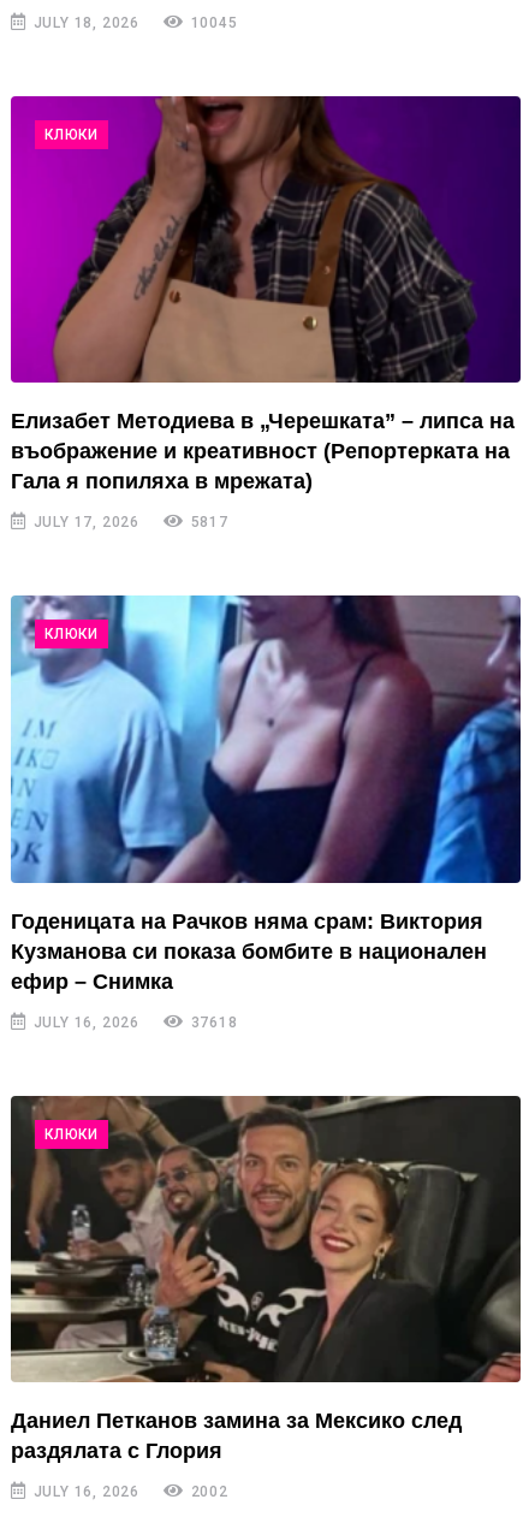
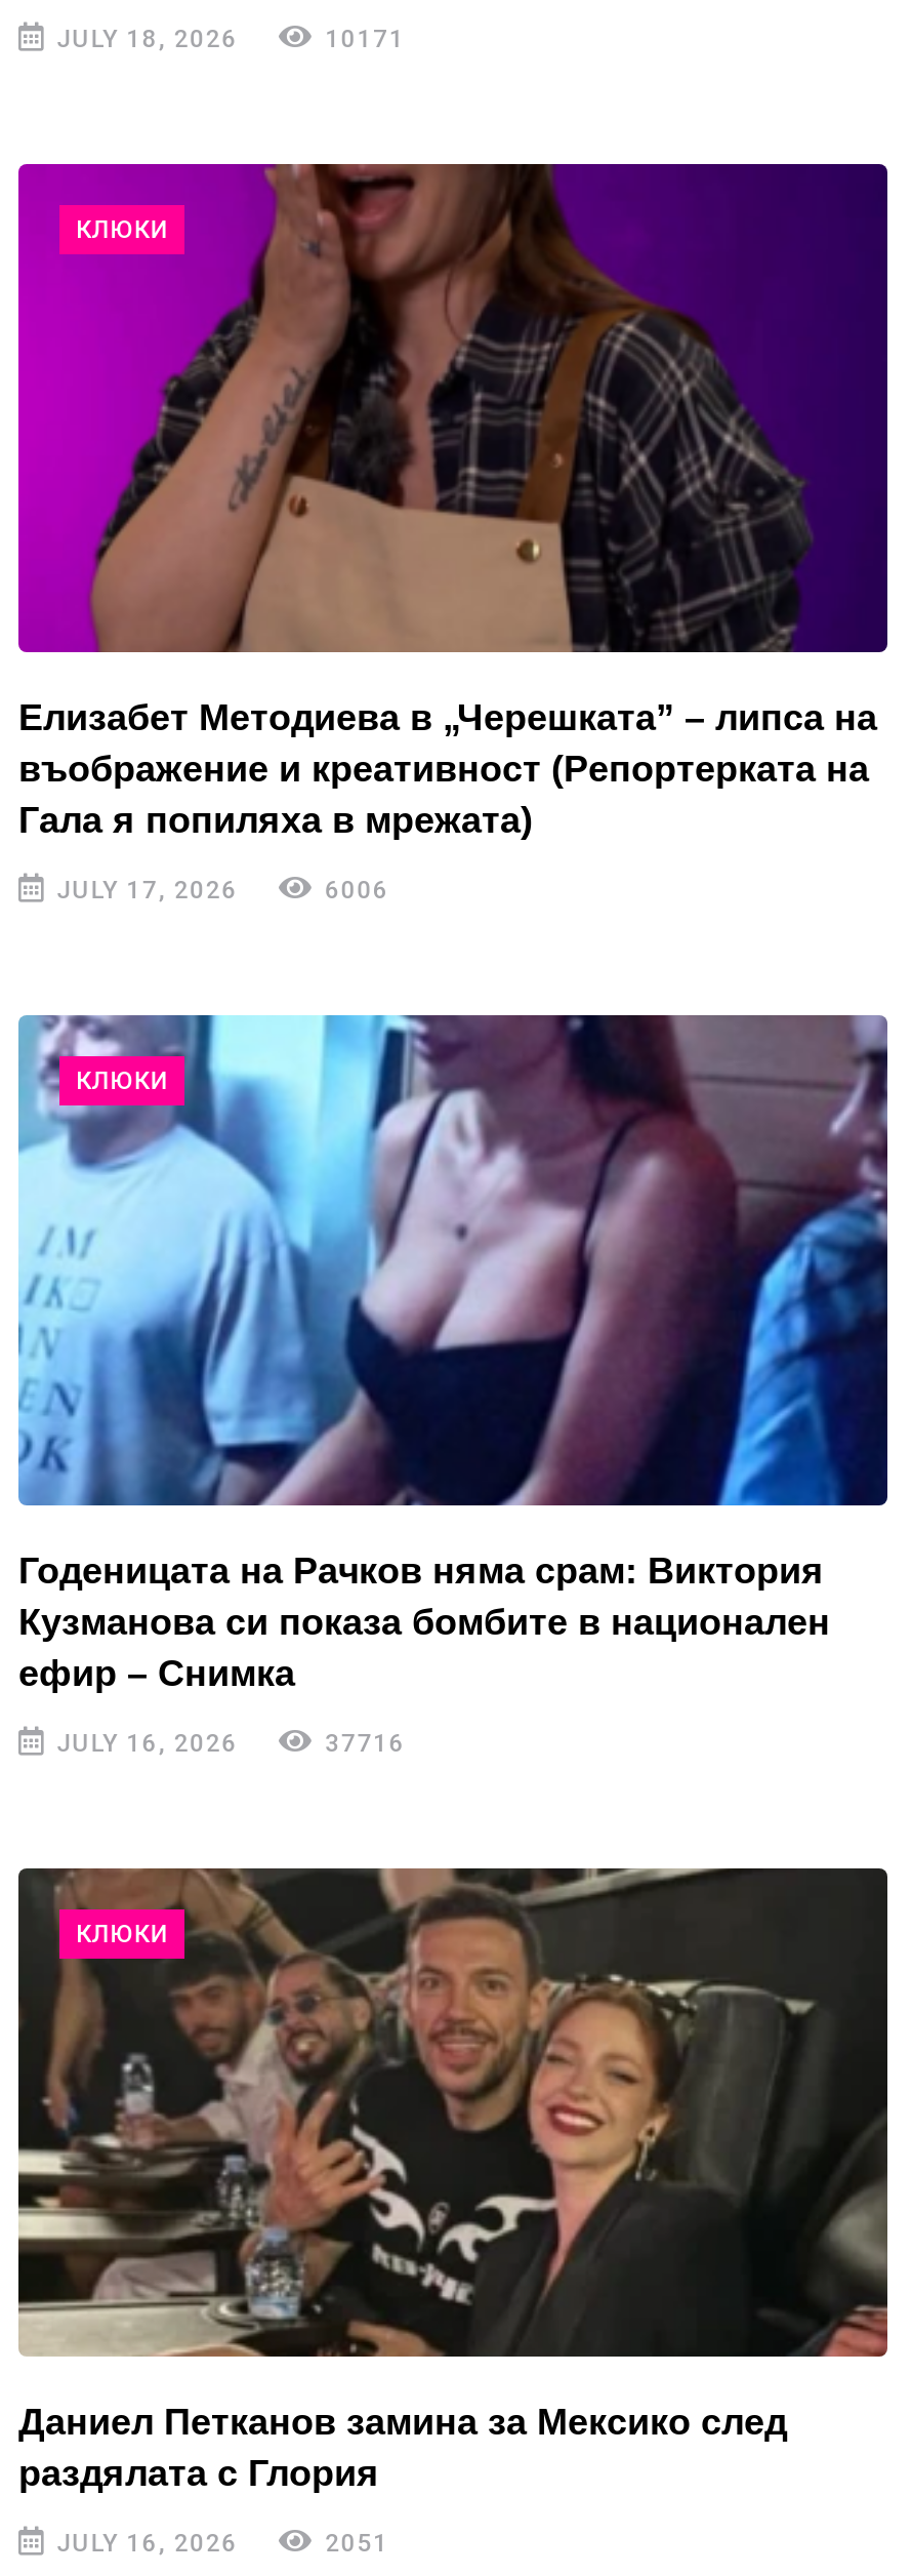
[186,14,238,31] 10045 -> [317,24,405,53] 10171
[186,514,228,531] 5817 -> [317,876,389,905] 6006
[186,1014,238,1031] 37618 -> [317,1728,405,1757] 37716
[186,1484,228,1500] 2002 -> [317,2529,389,2558] 2051

